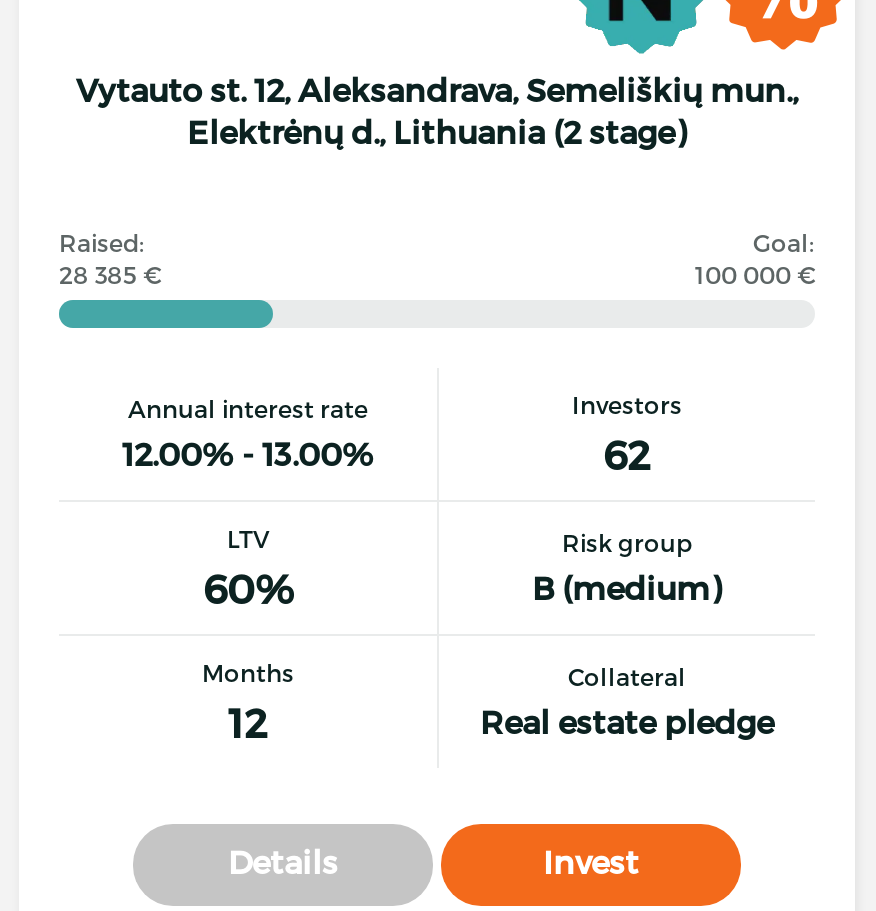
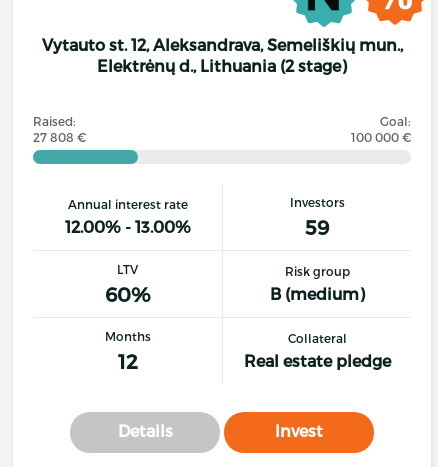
[59,259,161,287] 28 385 € -> [33,129,86,143] 27 808 €
[603,429,651,477] 62 -> [305,214,329,238] 59

